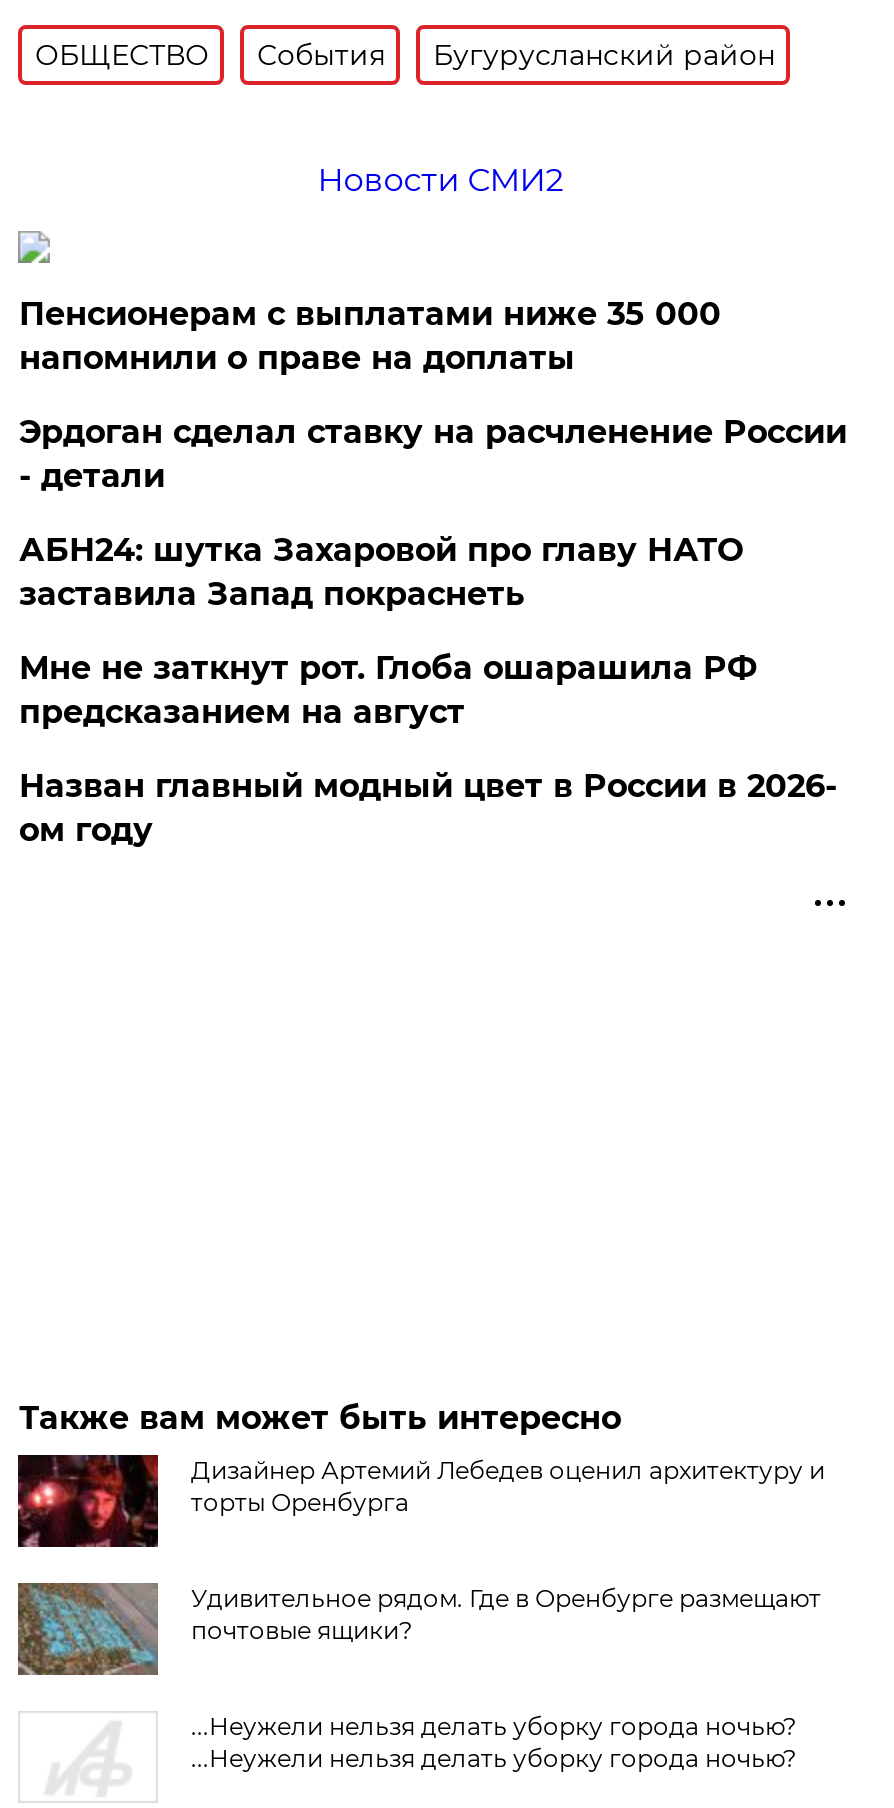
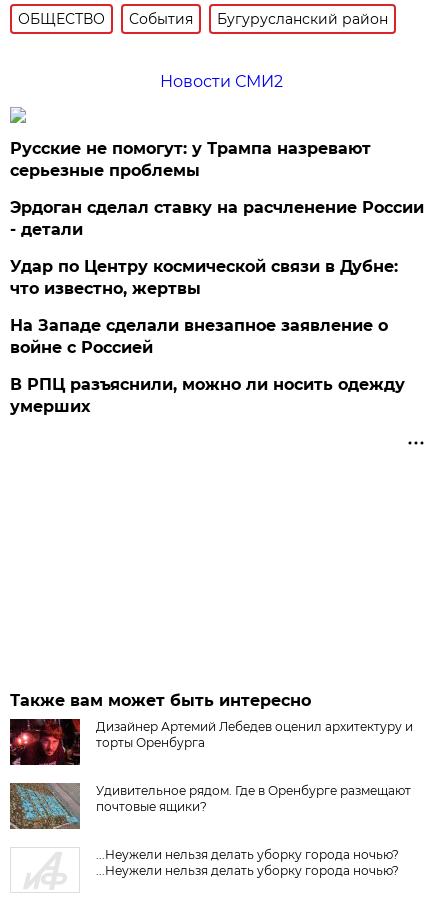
[19,295,721,377] Пенсионерам с выплатами ниже 35 000 | напомнили о праве на доплаты -> [10,139,371,180] Русские не помогут: у Трампа назревают | серьезные проблемы
[19,531,743,613] АБН24: шутка Захаровой про главу НАТО | заставила Запад покраснеть -> [10,257,398,298] Удар по Центру космической связи в Дубне: | что известно, жертвы
[19,649,757,731] Мне не заткнут рот. Глоба ошарашила РФ | предсказанием на август -> [10,316,388,357] На Западе сделали внезапное заявление о | войне с Россией
[19,767,837,849] Назван главный модный цвет в России в 2026- | ом году -> [10,375,405,416] В РПЦ разъяснили, можно ли носить одежду | умерших

